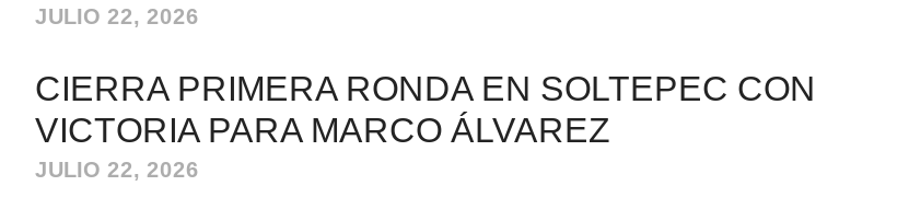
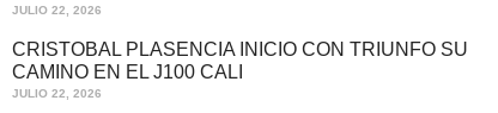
[35,72,816,150] CIERRA PRIMERA RONDA EN SOLTEPEC CON | VICTORIA PARA MARCO ÁLVAREZ -> [12,39,468,82] CRISTOBAL PLASENCIA INICIO CON TRIUNFO SU | CAMINO EN EL J100 CALI

